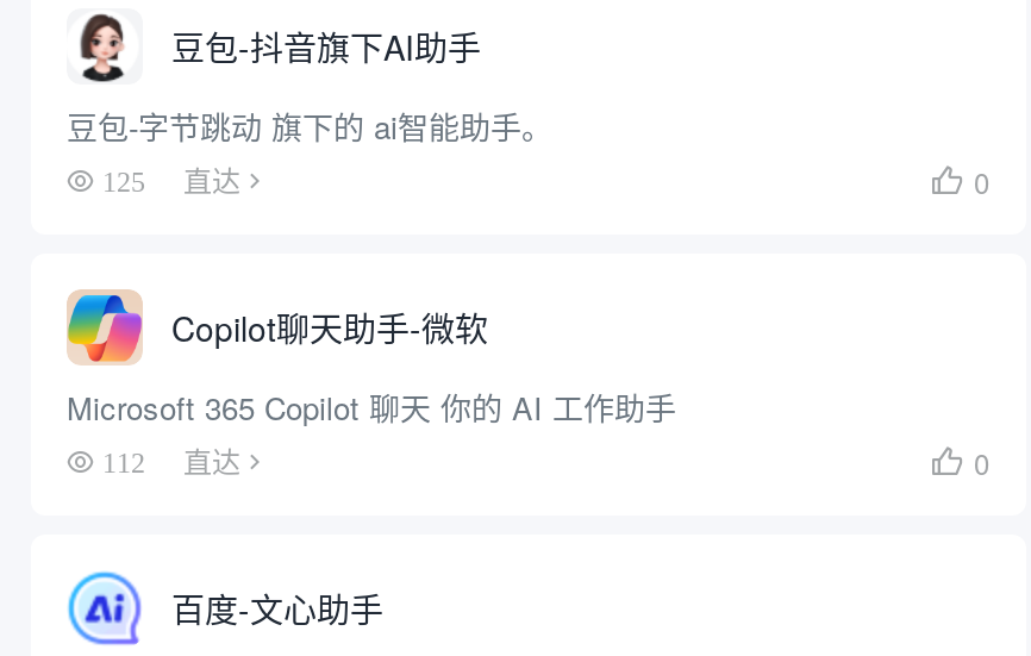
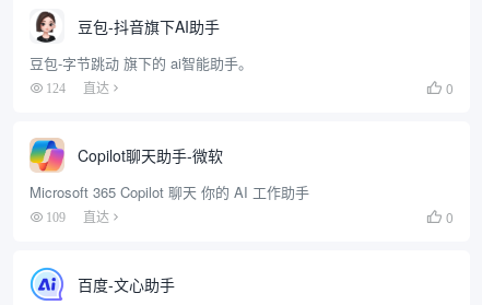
[95,165,240,196] 125 直达 -> [43,81,109,95] 124 直达
[95,446,240,477] 112 直达 -> [43,210,109,224] 109 直达

